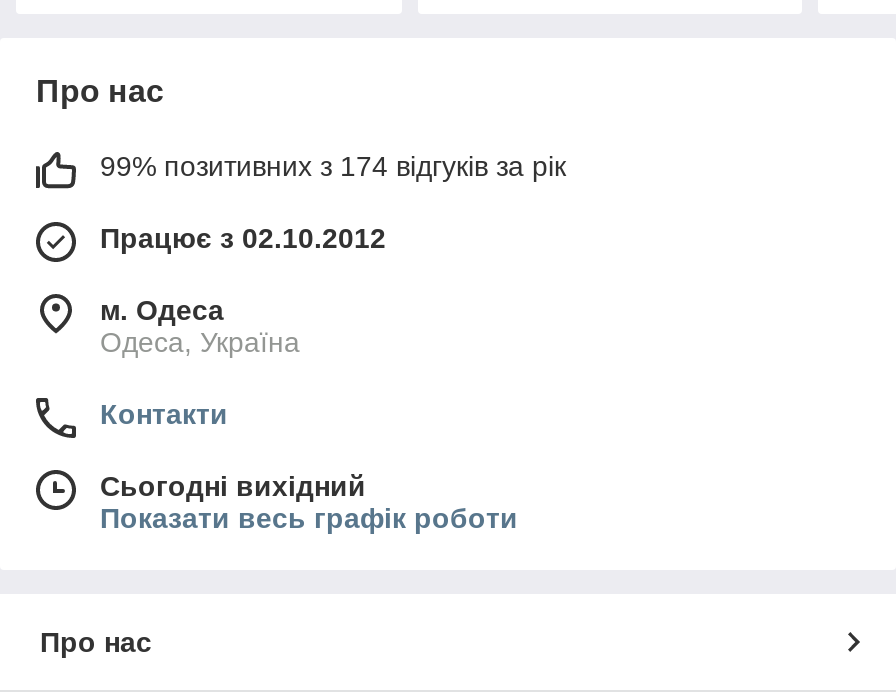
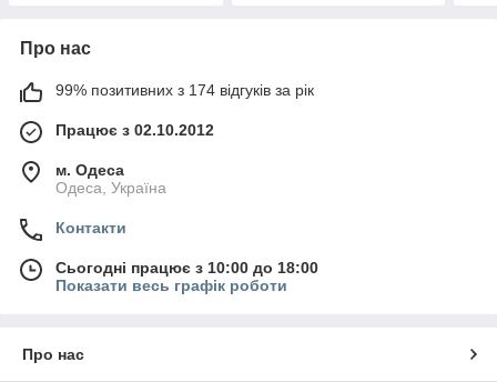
[100,470,366,502] Сьогодні вихідний -> [55,259,318,276] Сьогодні працює з 10:00 до 18:00

